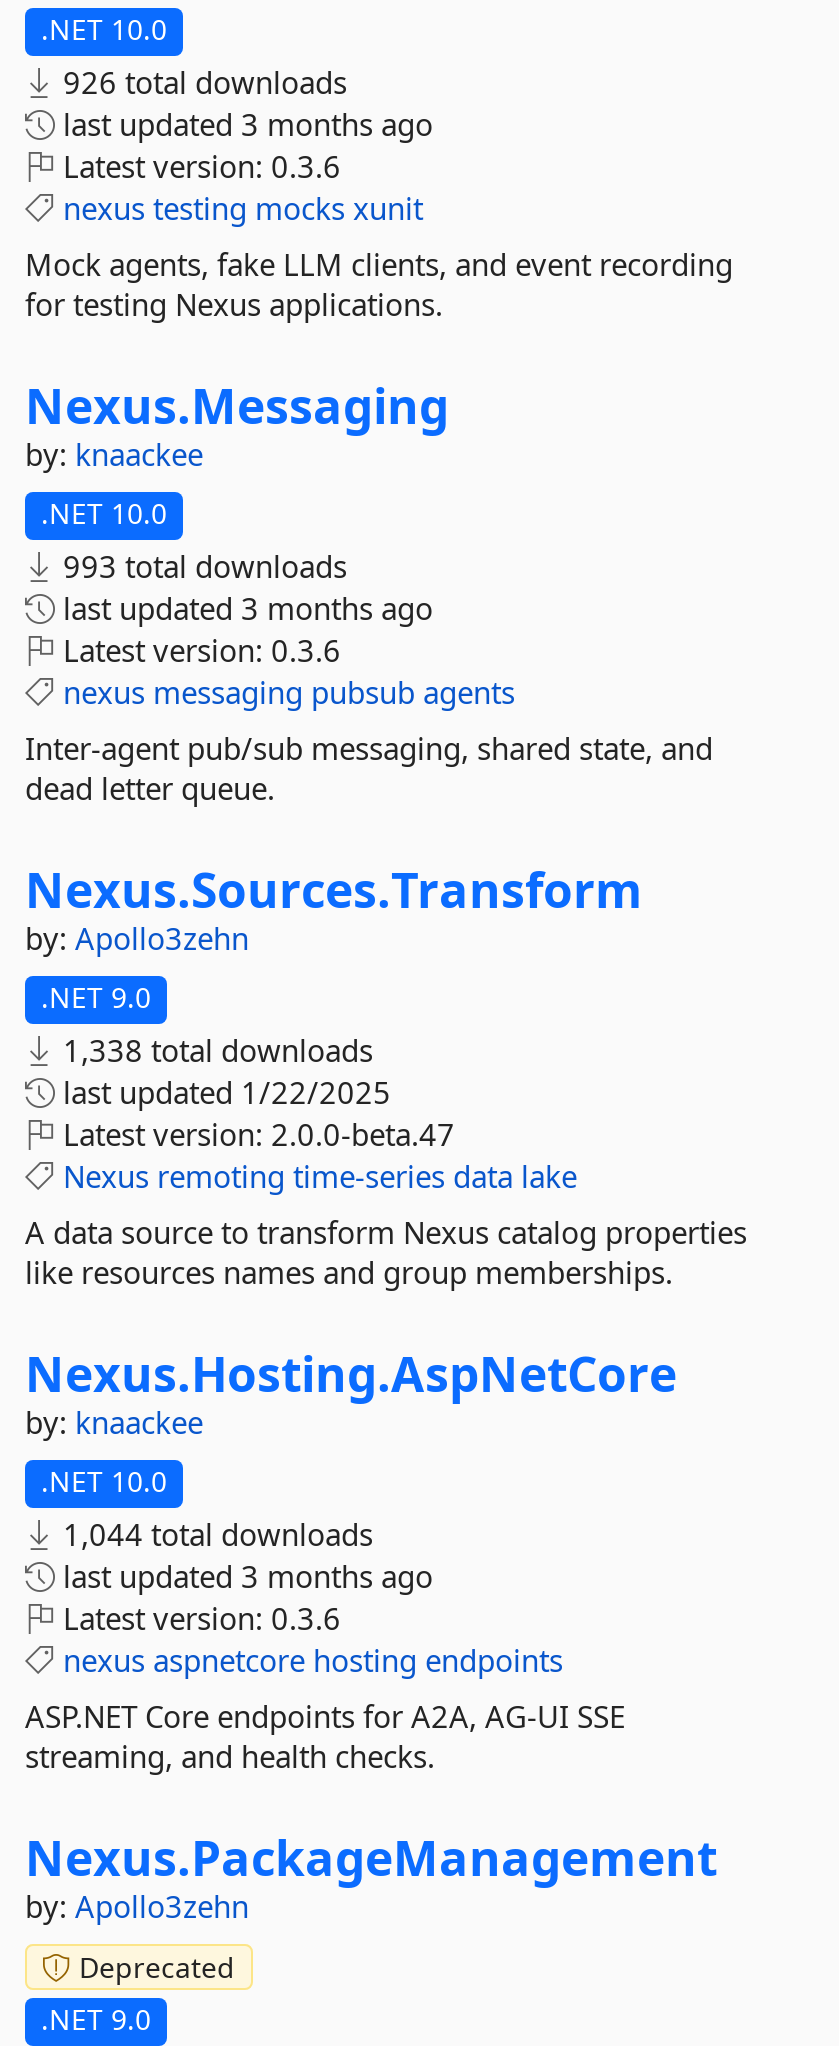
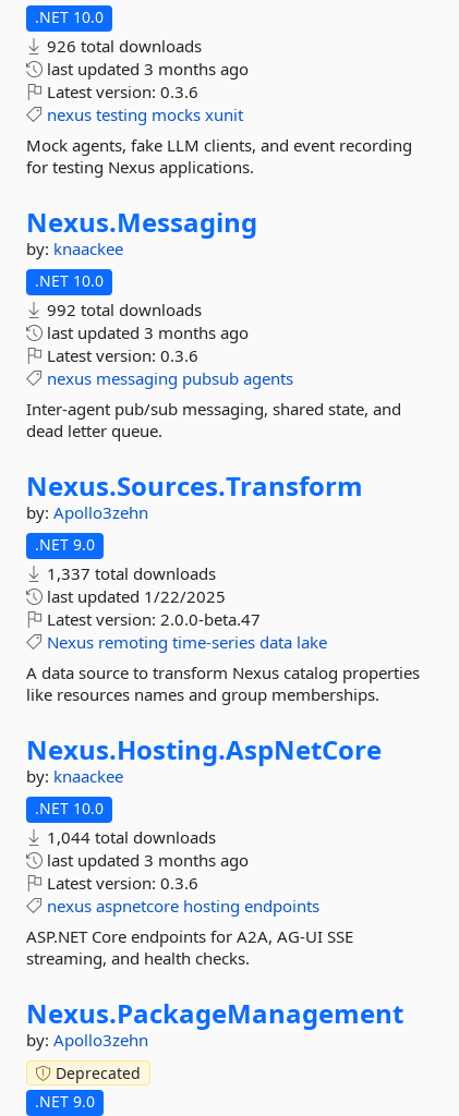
[55,546,347,586] 993 total downloads -> [43,299,202,320] 992 total downloads
[55,1030,373,1070] 1,338 total downloads -> [43,562,216,584] 1,337 total downloads

